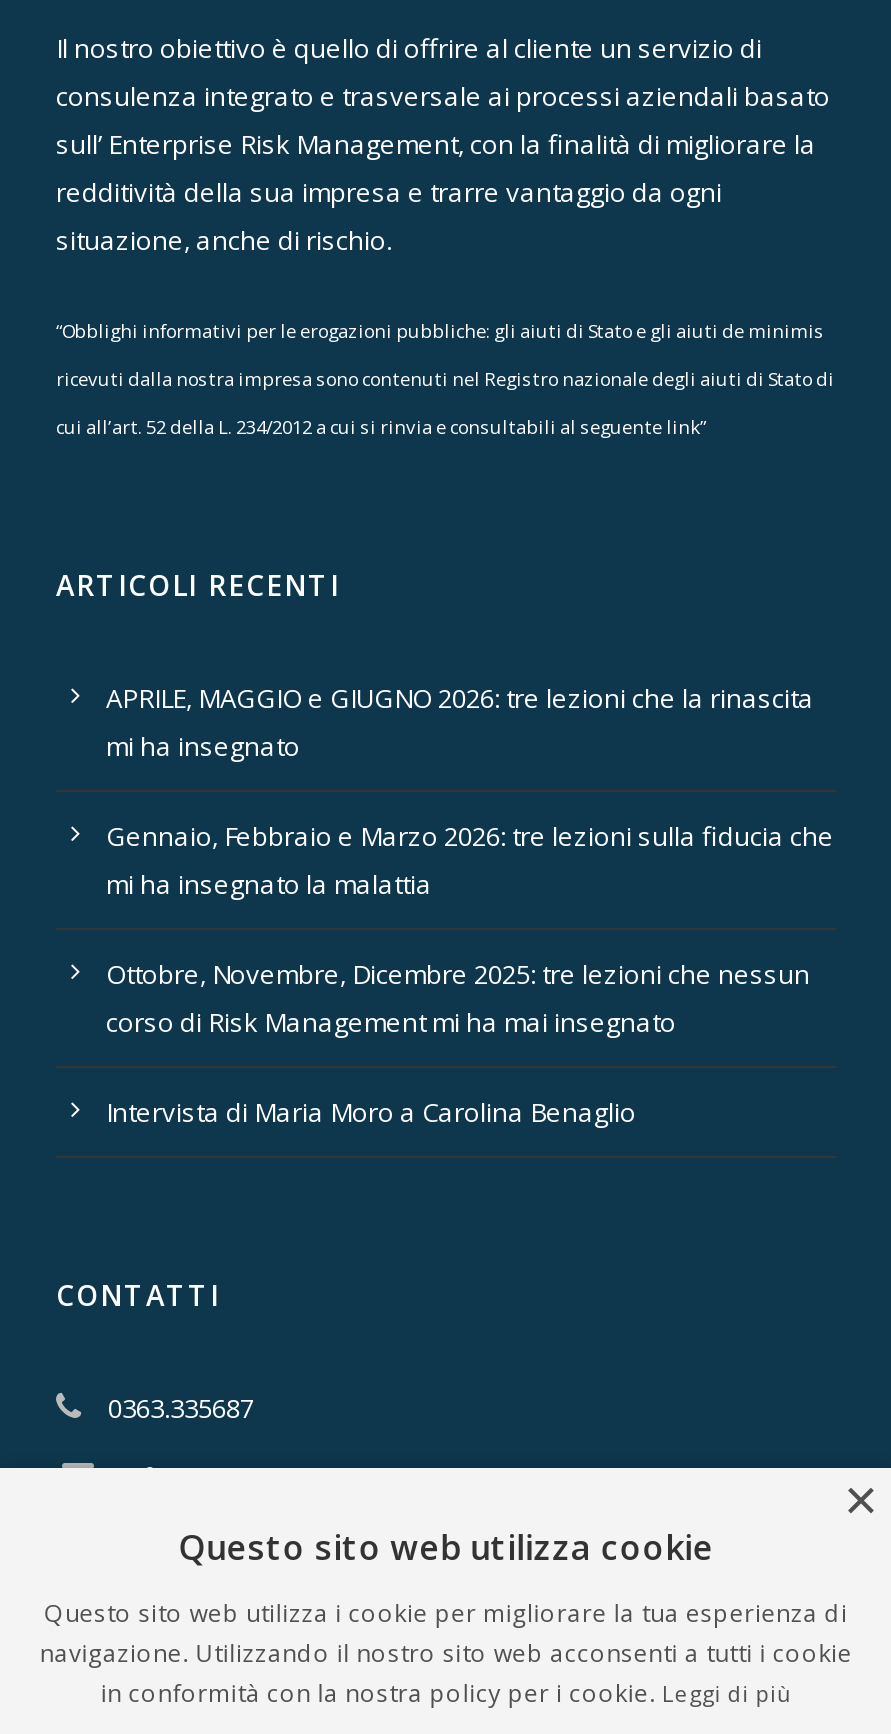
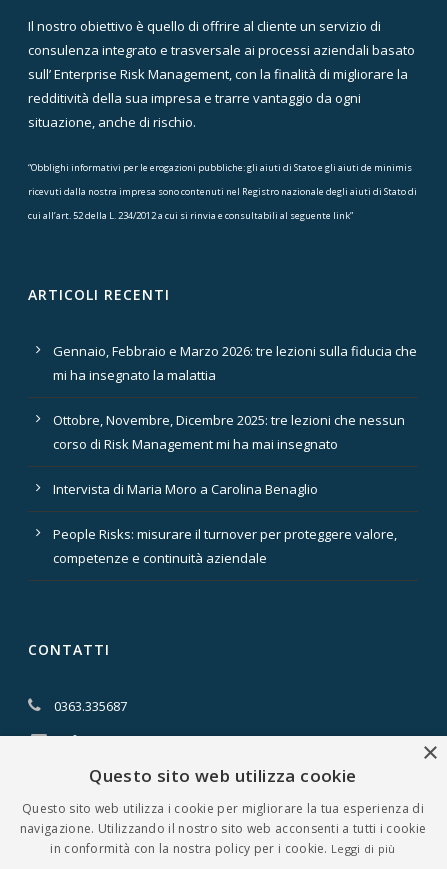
[106,680,814,764] APRILE, MAGGIO e GIUGNO 2026: tre lezioni che la rinascita | mi ha insegnato -> none
moved [106,818,834,1130] -> [53,342,417,498]: Gennaio, Febbraio e Marzo 2026: tre lezioni sulla fiducia che | mi ha insegnato la malattia | Ottobre, Novembre, Dicembre 2025: tre lezioni che nessun | corso di Risk Management mi ha mai insegnato | Intervista di Maria Moro a Carolina Benaglio
none -> [53,525,397,567] People Risks: misurare il turnover per proteggere valore, | competenze e continuità aziendale

